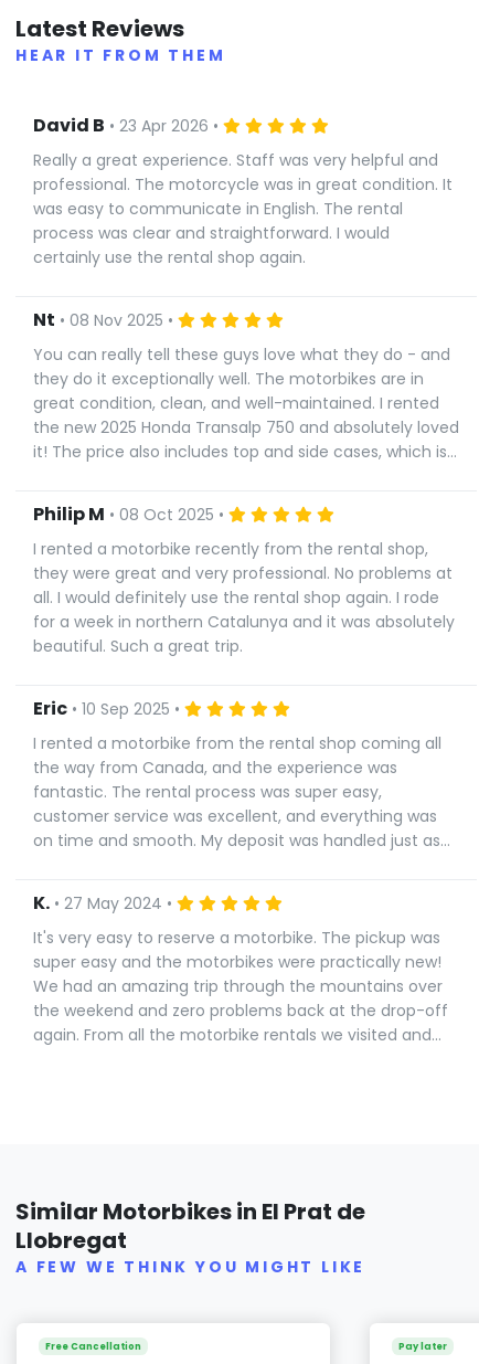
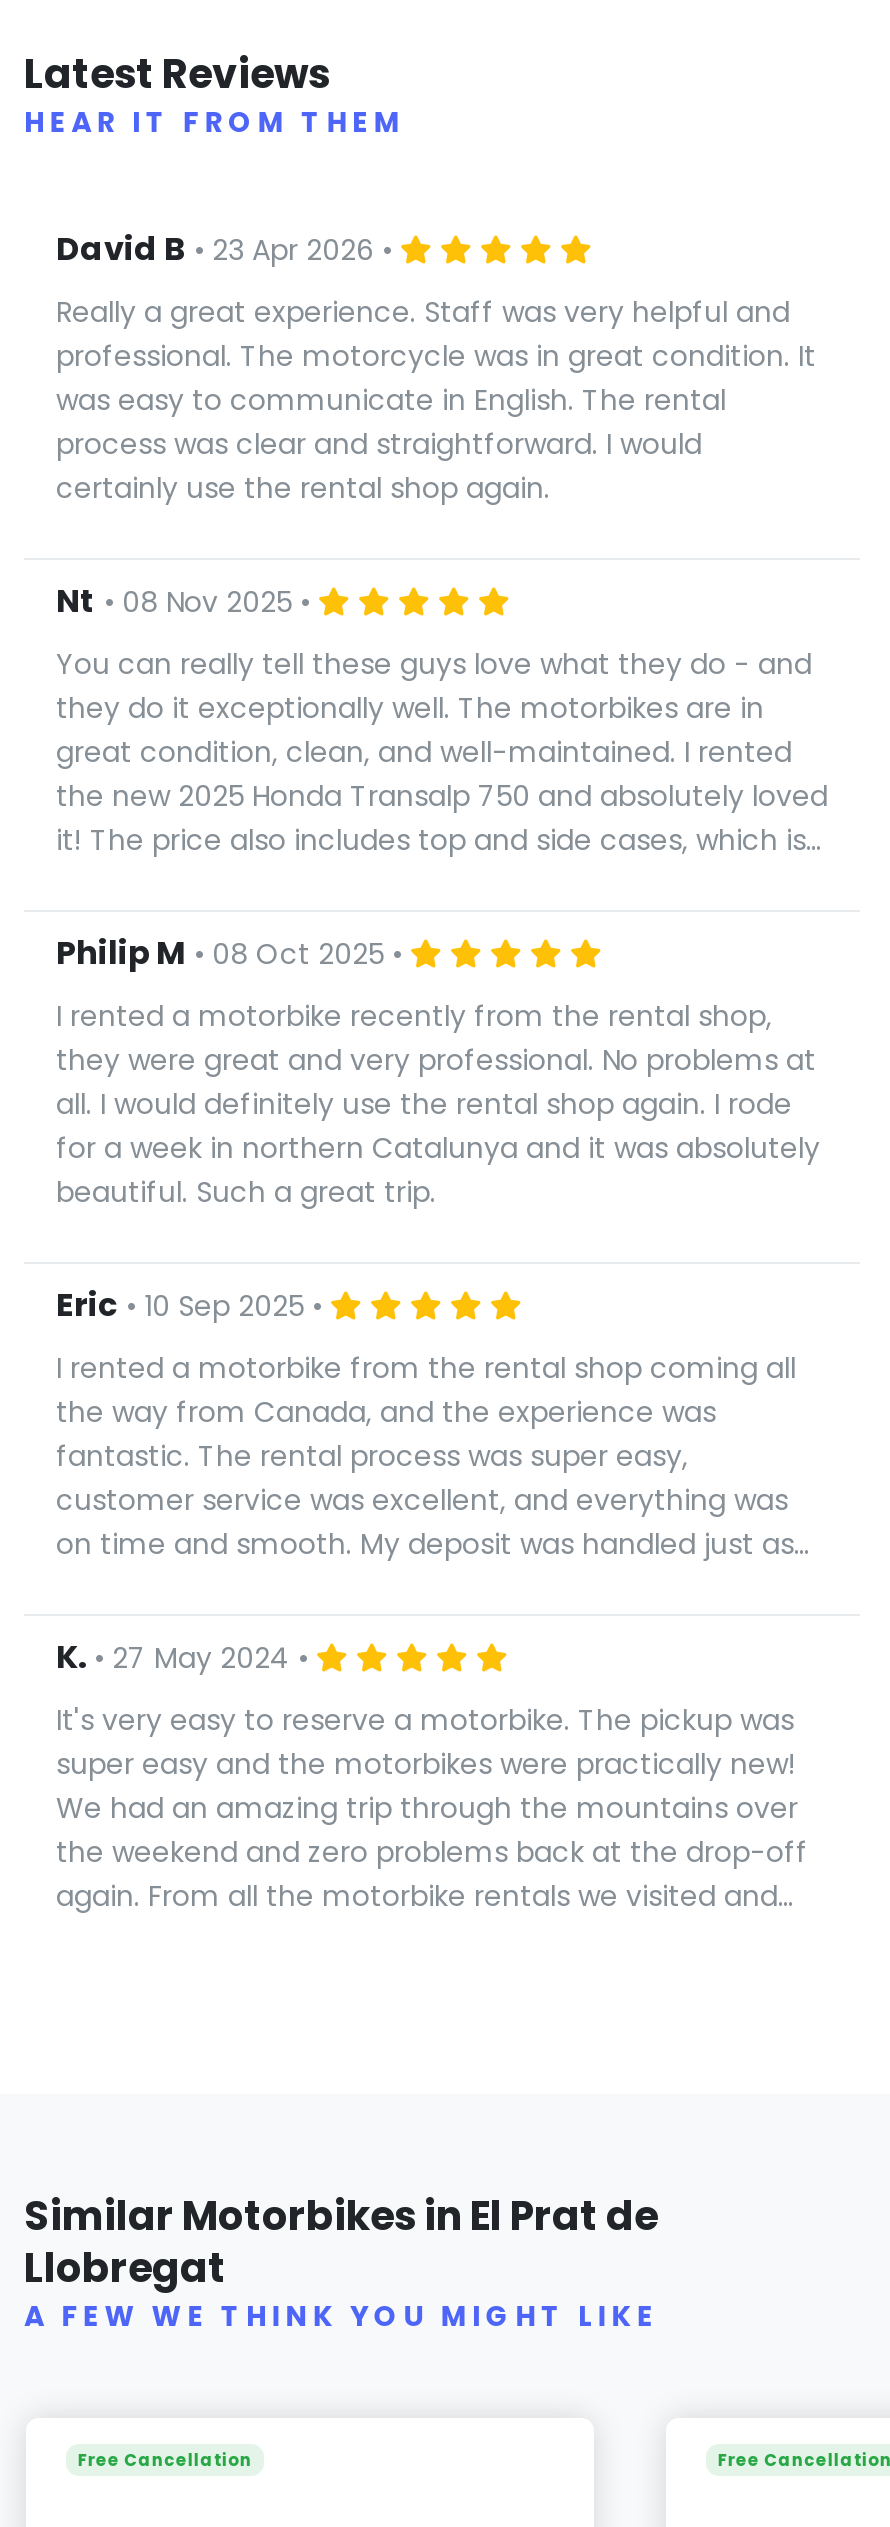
[398,1339,447,1353] Pay later -> [718,2448,890,2472] Free Cancellation

